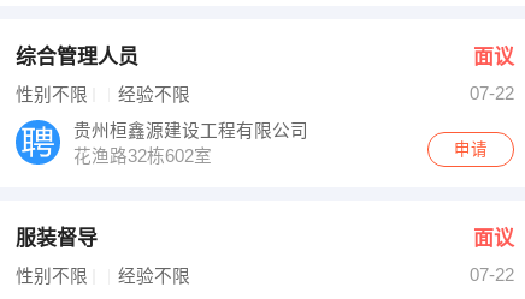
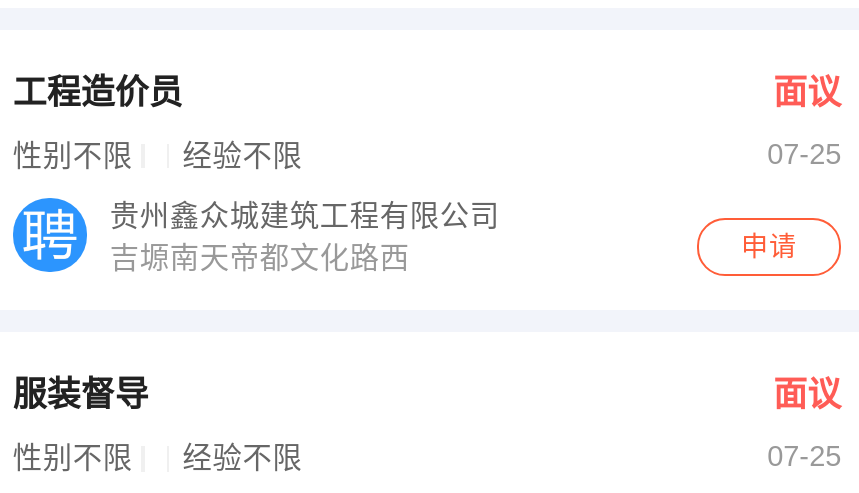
[16,46,138,69] 综合管理人员 -> [13,74,183,112] 工程造价员
[470,84,514,103] 07-22 -> [767,138,841,170] 07-25
[74,122,314,166] 贵州桓鑫源建设工程有限公司 | 花渔路32栋602室 -> [110,201,508,275] 贵州鑫众城建筑工程有限公司 | 吉塬南天帝都文化路西
[470,265,514,284] 07-22 -> [767,440,841,472] 07-25

